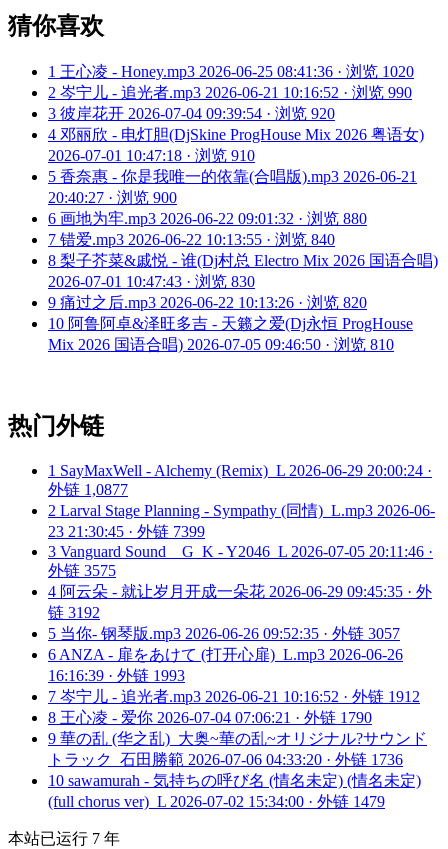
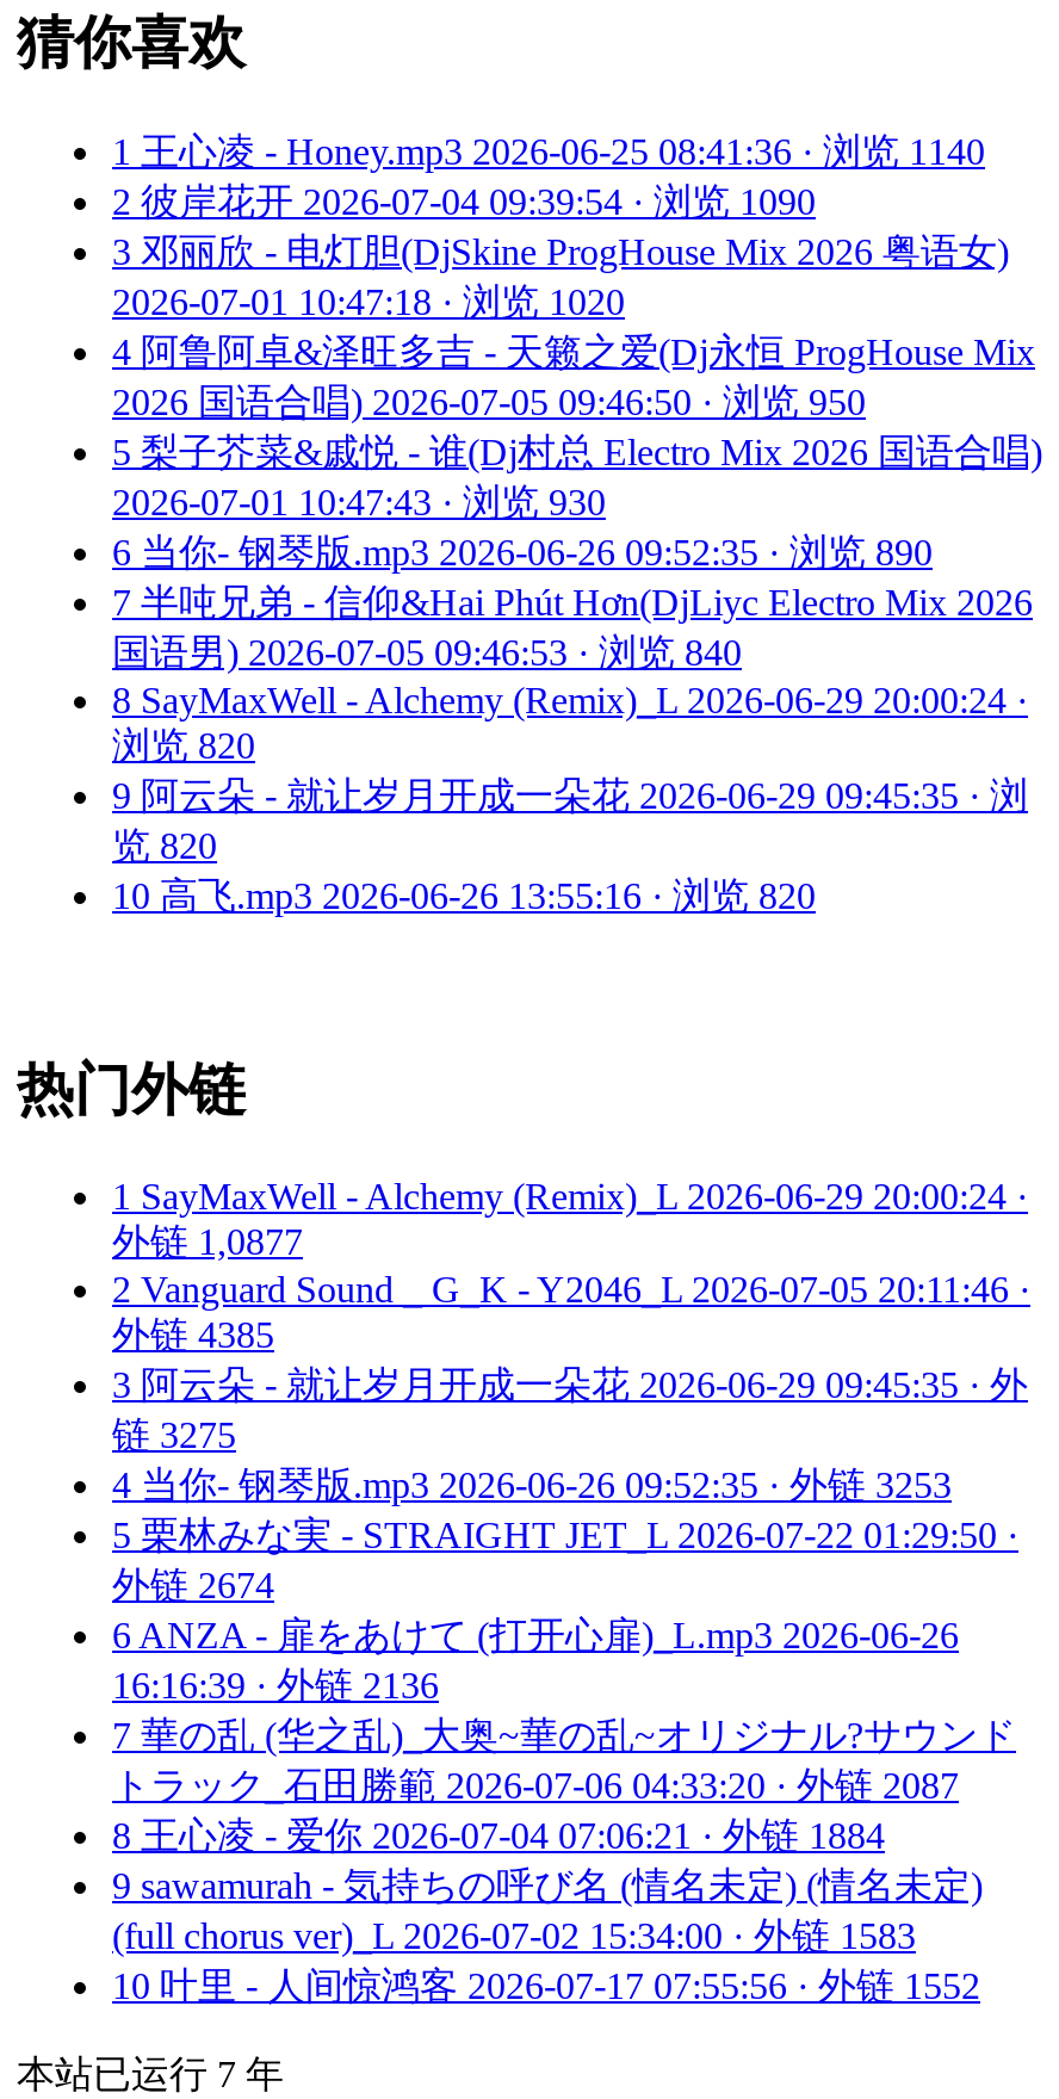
[48,63,438,353] 1 王心凌 - Honey.mp3 2026-06-25 08:41:36 · 浏览 1020 | 2 岑宁儿 - 追光者.mp3 2026-06-21 10:16:52 · 浏览 990 | 3 彼岸花开 2026-07-04 09:39:54 · 浏览 920 | 4 邓丽欣 - 电灯胆(DjSkine ProgHouse Mix 2026 粤语女) | 2026-07-01 10:47:18 · 浏览 910 | 5 香奈惠 - 你是我唯一的依靠(合唱版).mp3 2026-06-21 | 20:40:27 · 浏览 900 | 6 画地为牢.mp3 2026-06-22 09:01:32 · 浏览 880 | 7 错爱.mp3 2026-06-22 10:13:55 · 浏览 840 | 8 梨子芥菜&戚悦 - 谁(Dj村总 Electro Mix 2026 国语合唱) | 2026-07-01 10:47:43 · 浏览 830 | 9 痛过之后.mp3 2026-06-22 10:13:26 · 浏览 820 | 10 阿鲁阿卓&泽旺多吉 - 天籁之爱(Dj永恒 ProgHouse | Mix 2026 国语合唱) 2026-07-05 09:46:50 · 浏览 810 -> [112,130,1042,915] 1 王心凌 - Honey.mp3 2026-06-25 08:41:36 · 浏览 1140 | 2 彼岸花开 2026-07-04 09:39:54 · 浏览 1090 | 3 邓丽欣 - 电灯胆(DjSkine ProgHouse Mix 2026 粤语女) | 2026-07-01 10:47:18 · 浏览 1020 | 4 阿鲁阿卓&泽旺多吉 - 天籁之爱(Dj永恒 ProgHouse Mix | 2026 国语合唱) 2026-07-05 09:46:50 · 浏览 950 | 5 梨子芥菜&戚悦 - 谁(Dj村总 Electro Mix 2026 国语合唱) | 2026-07-01 10:47:43 · 浏览 930 | 6 当你- 钢琴版.mp3 2026-06-26 09:52:35 · 浏览 890 | 7 半吨兄弟 - 信仰&Hai Phút Hơn(DjLiyc Electro Mix 2026 | 国语男) 2026-07-05 09:46:53 · 浏览 840 | 8 SayMaxWell - Alchemy (Remix)_L 2026-06-29 20:00:24 · | 浏览 820 | 9 阿云朵 - 就让岁月开成一朵花 2026-06-29 09:45:35 · 浏 | 览 820 | 10 高飞.mp3 2026-06-26 13:55:16 · 浏览 820
[48,501,435,641] 2 Larval Stage Planning - Sympathy (同情)_L.mp3 2026-06- | 23 21:30:45 · 外链 7399 | 3 Vanguard Sound _ G_K - Y2046_L 2026-07-05 20:11:46 · | 外链 3575 | 4 阿云朵 - 就让岁月开成一朵花 2026-06-29 09:45:35 · 外 | 链 3192 | 5 当你- 钢琴版.mp3 2026-06-26 09:52:35 · 外链 3057 -> [112,1268,1030,1604] 2 Vanguard Sound _ G_K - Y2046_L 2026-07-05 20:11:46 · | 外链 4385 | 3 阿云朵 - 就让岁月开成一朵花 2026-06-29 09:45:35 · 外 | 链 3275 | 4 当你- 钢琴版.mp3 2026-06-26 09:52:35 · 外链 3253 | 5 栗林みな実 - STRAIGHT JET_L 2026-07-22 01:29:50 · | 外链 2674
[48,666,427,809] 16:16:39 · 外链 1993 | 7 岑宁儿 - 追光者.mp3 2026-06-21 10:16:52 · 外链 1912 | 8 王心凌 - 爱你 2026-07-04 07:06:21 · 外链 1790 | 9 華の乱 (华之乱)_大奥~華の乱~オリジナル?サウンド | トラック_石田勝範 2026-07-06 04:33:20 · 外链 1736 | 10 sawamurah - 気持ちの呼び名 (情名未定) (情名未定) | (full chorus ver)_L 2026-07-02 15:34:00 · 外链 1479 -> [112,1664,1016,2005] 16:16:39 · 外链 2136 | 7 華の乱 (华之乱)_大奥~華の乱~オリジナル?サウンド | トラック_石田勝範 2026-07-06 04:33:20 · 外链 2087 | 8 王心凌 - 爱你 2026-07-04 07:06:21 · 外链 1884 | 9 sawamurah - 気持ちの呼び名 (情名未定) (情名未定) | (full chorus ver)_L 2026-07-02 15:34:00 · 外链 1583 | 10 叶里 - 人间惊鸿客 2026-07-17 07:55:56 · 外链 1552

